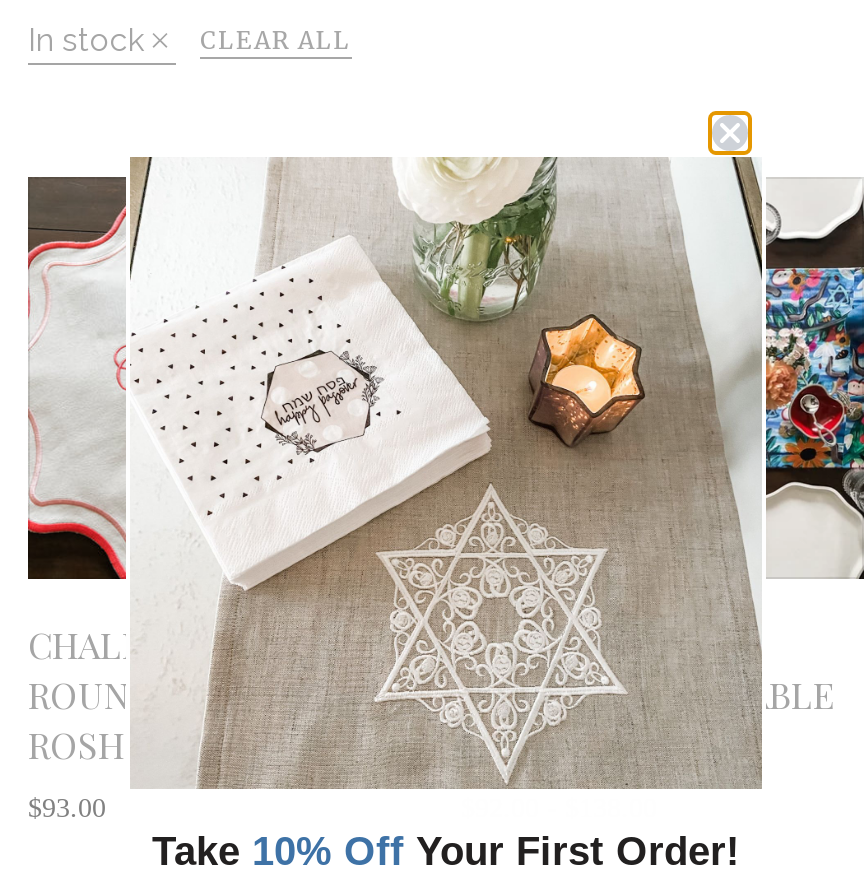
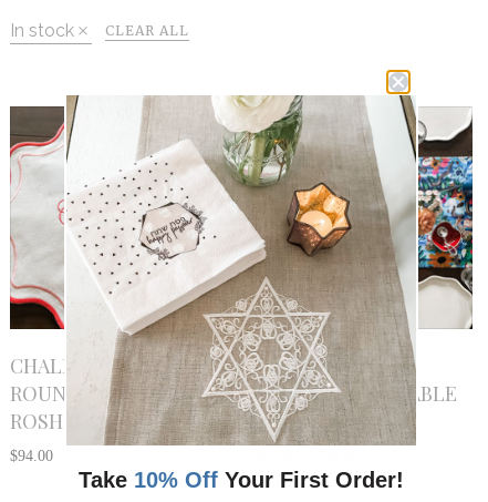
[28,793,106,823] $93.00 -> [10,448,53,464] $94.00

